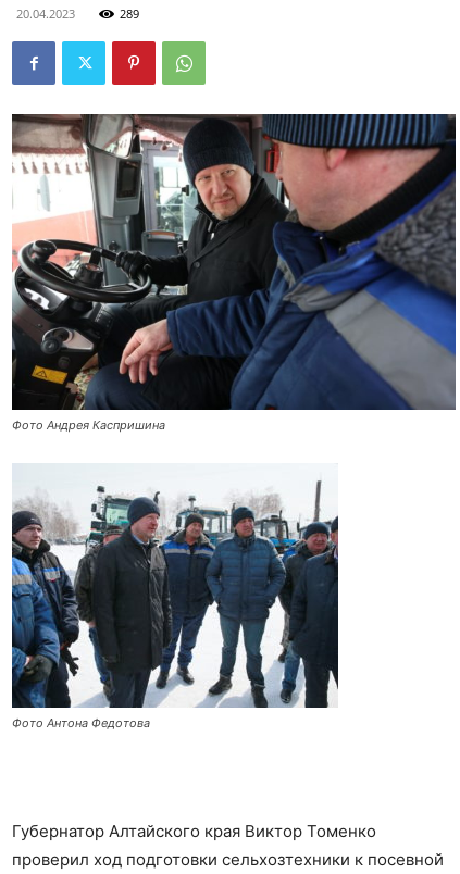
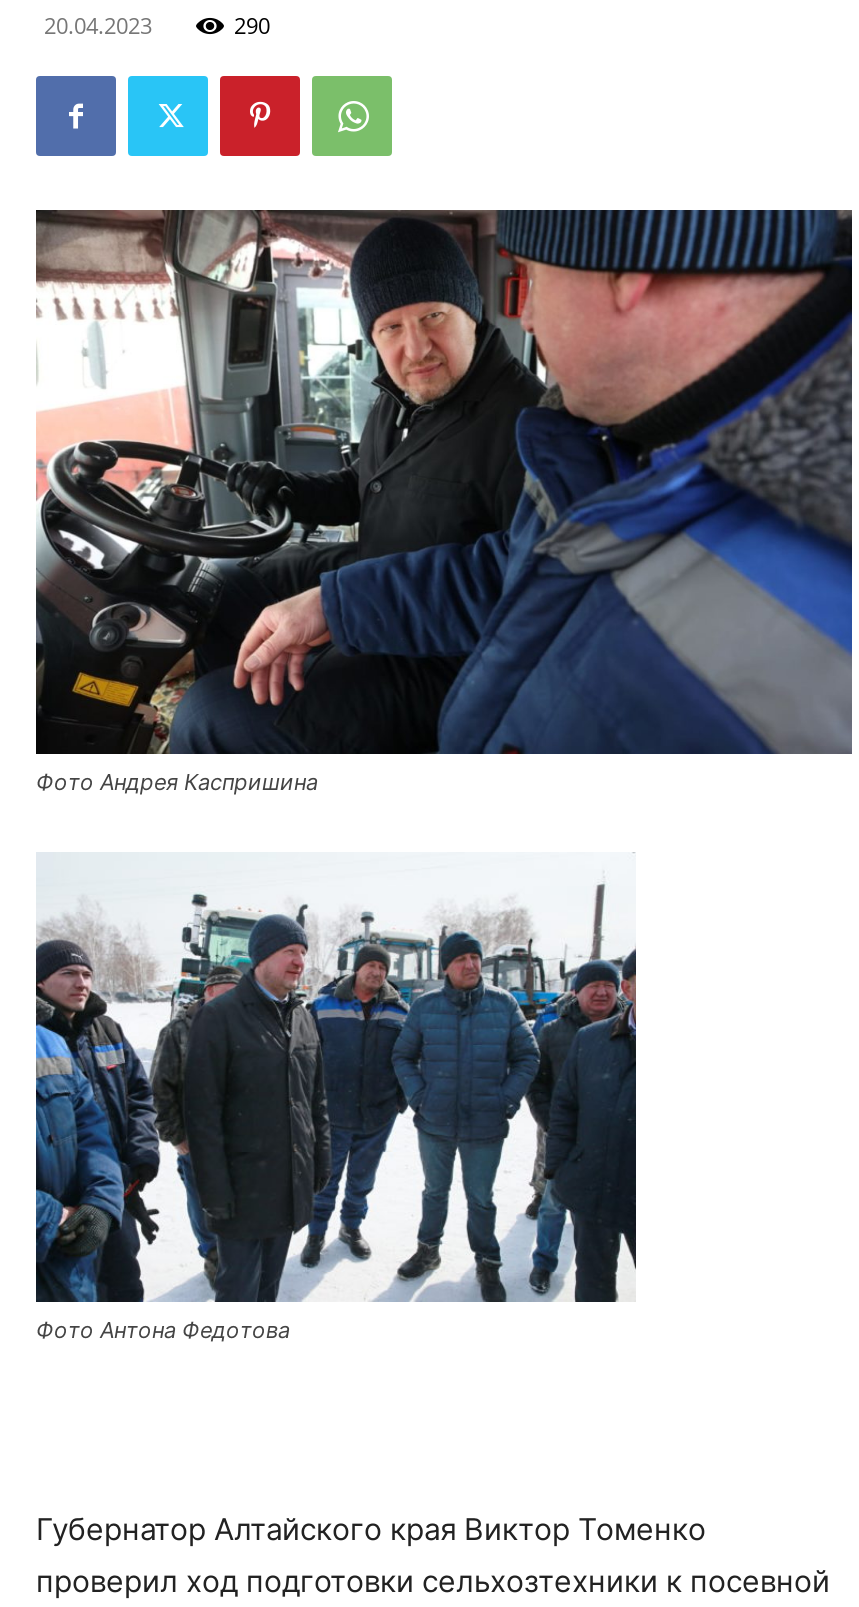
[120,5,139,22] 289 -> [234,10,270,40] 290

